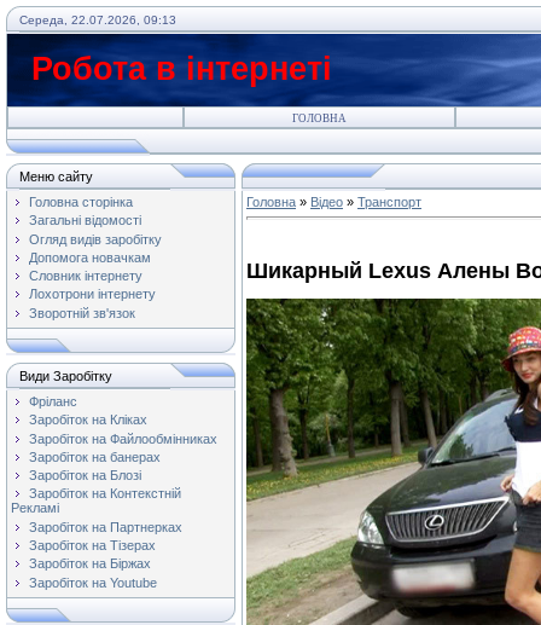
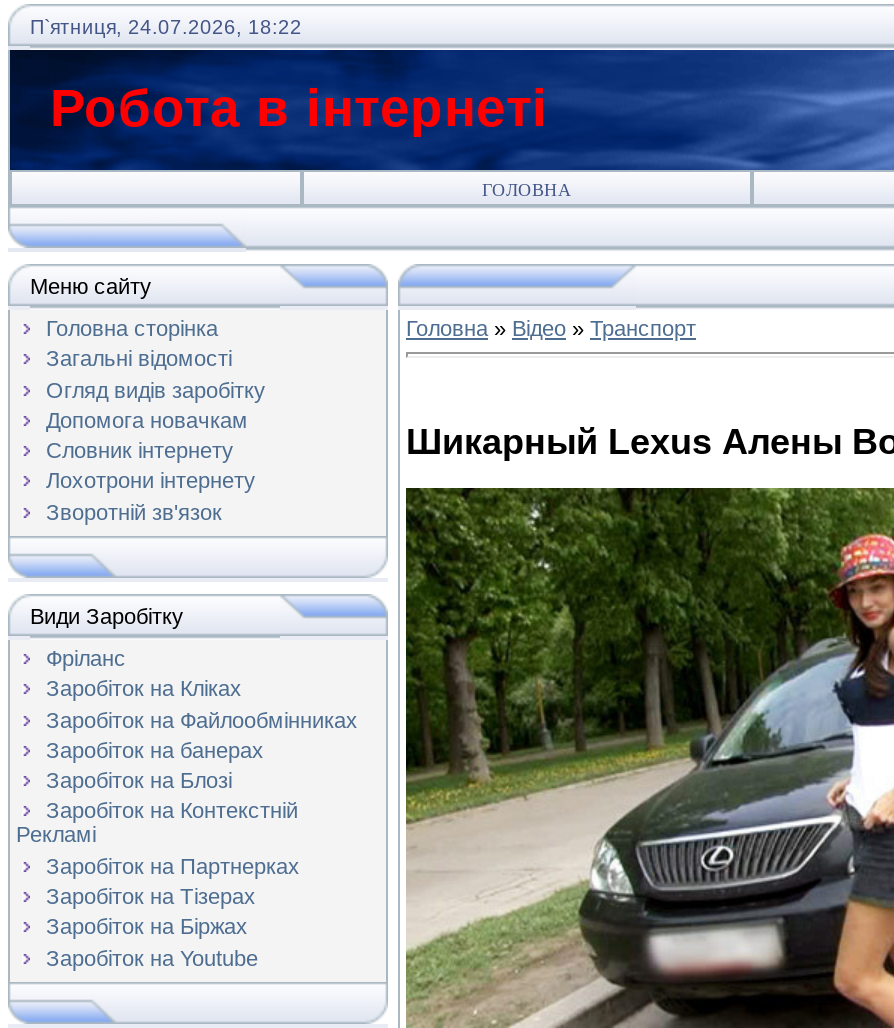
[19,13,176,27] Середа, 22.07.2026, 09:13 -> [30,16,302,38] П`ятниця, 24.07.2026, 18:22

